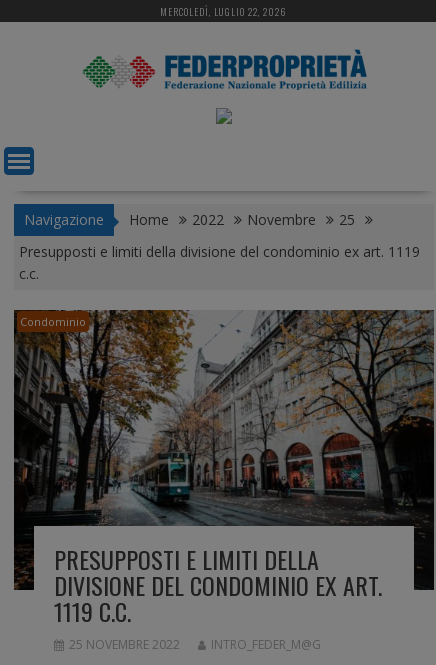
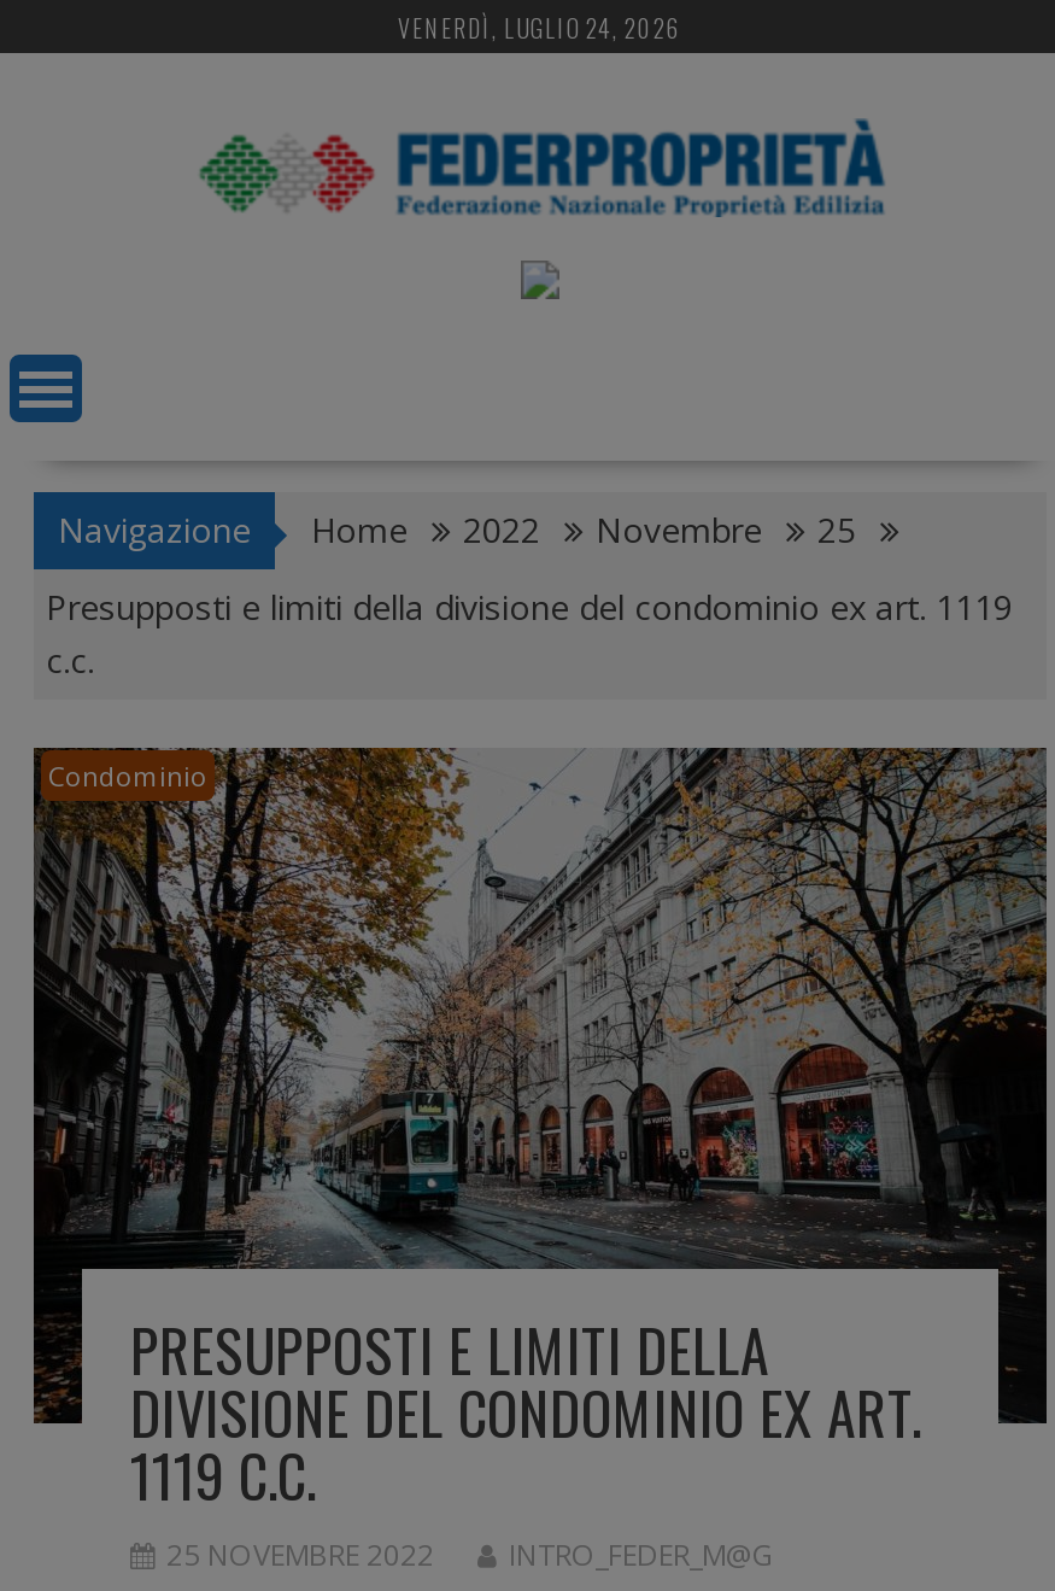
[160,4,287,19] MERCOLEDÌ, LUGLIO 22, 2026 -> [398,10,682,46] VENERDÌ, LUGLIO 24, 2026

